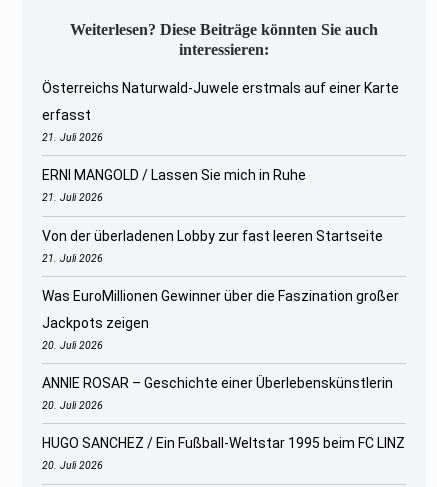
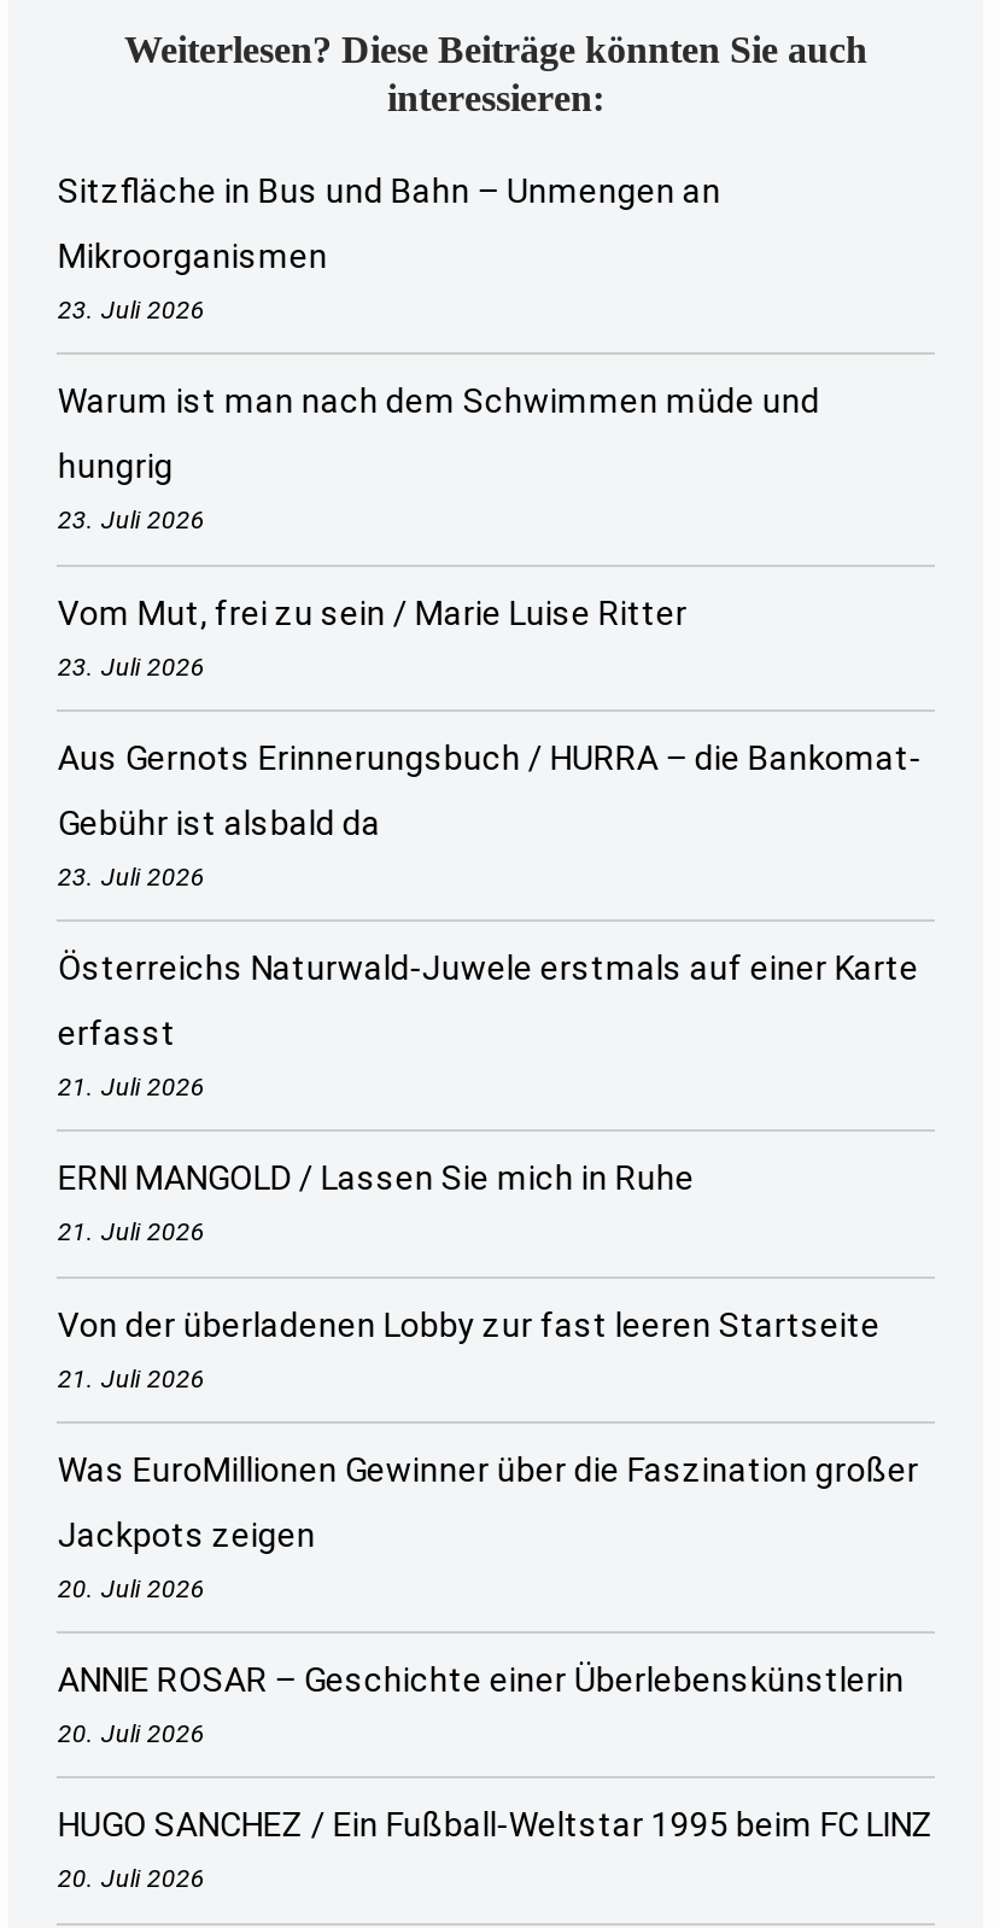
none -> [58,172,921,893] Sitzfläche in Bus und Bahn – Unmengen an | Mikroorganismen | 23. Juli 2026 | Warum ist man nach dem Schwimmen müde und | hungrig | 23. Juli 2026 | Vom Mut, frei zu sein / Marie Luise Ritter | 23. Juli 2026 | Aus Gernots Erinnerungsbuch / HURRA – die Bankomat- | Gebühr ist alsbald da | 23. Juli 2026

